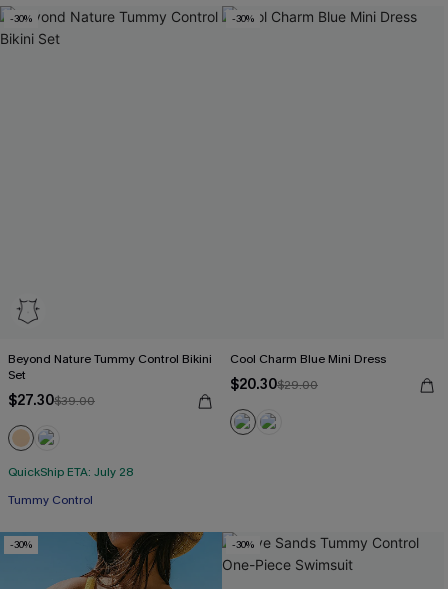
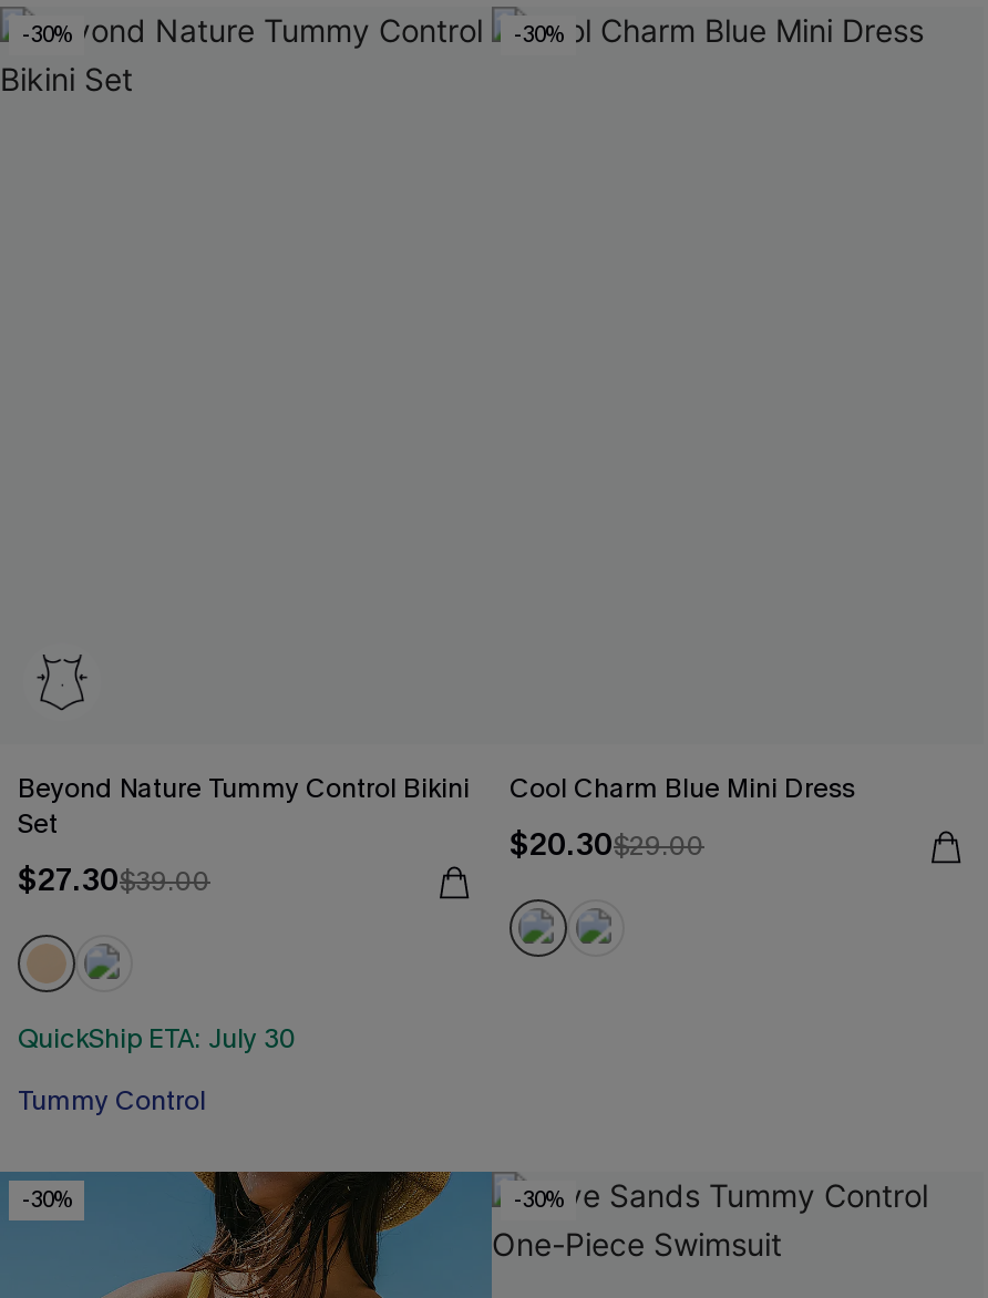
[8,464,134,480] QuickShip ETA: July 28 -> [18,1021,297,1057] QuickShip ETA: July 30

